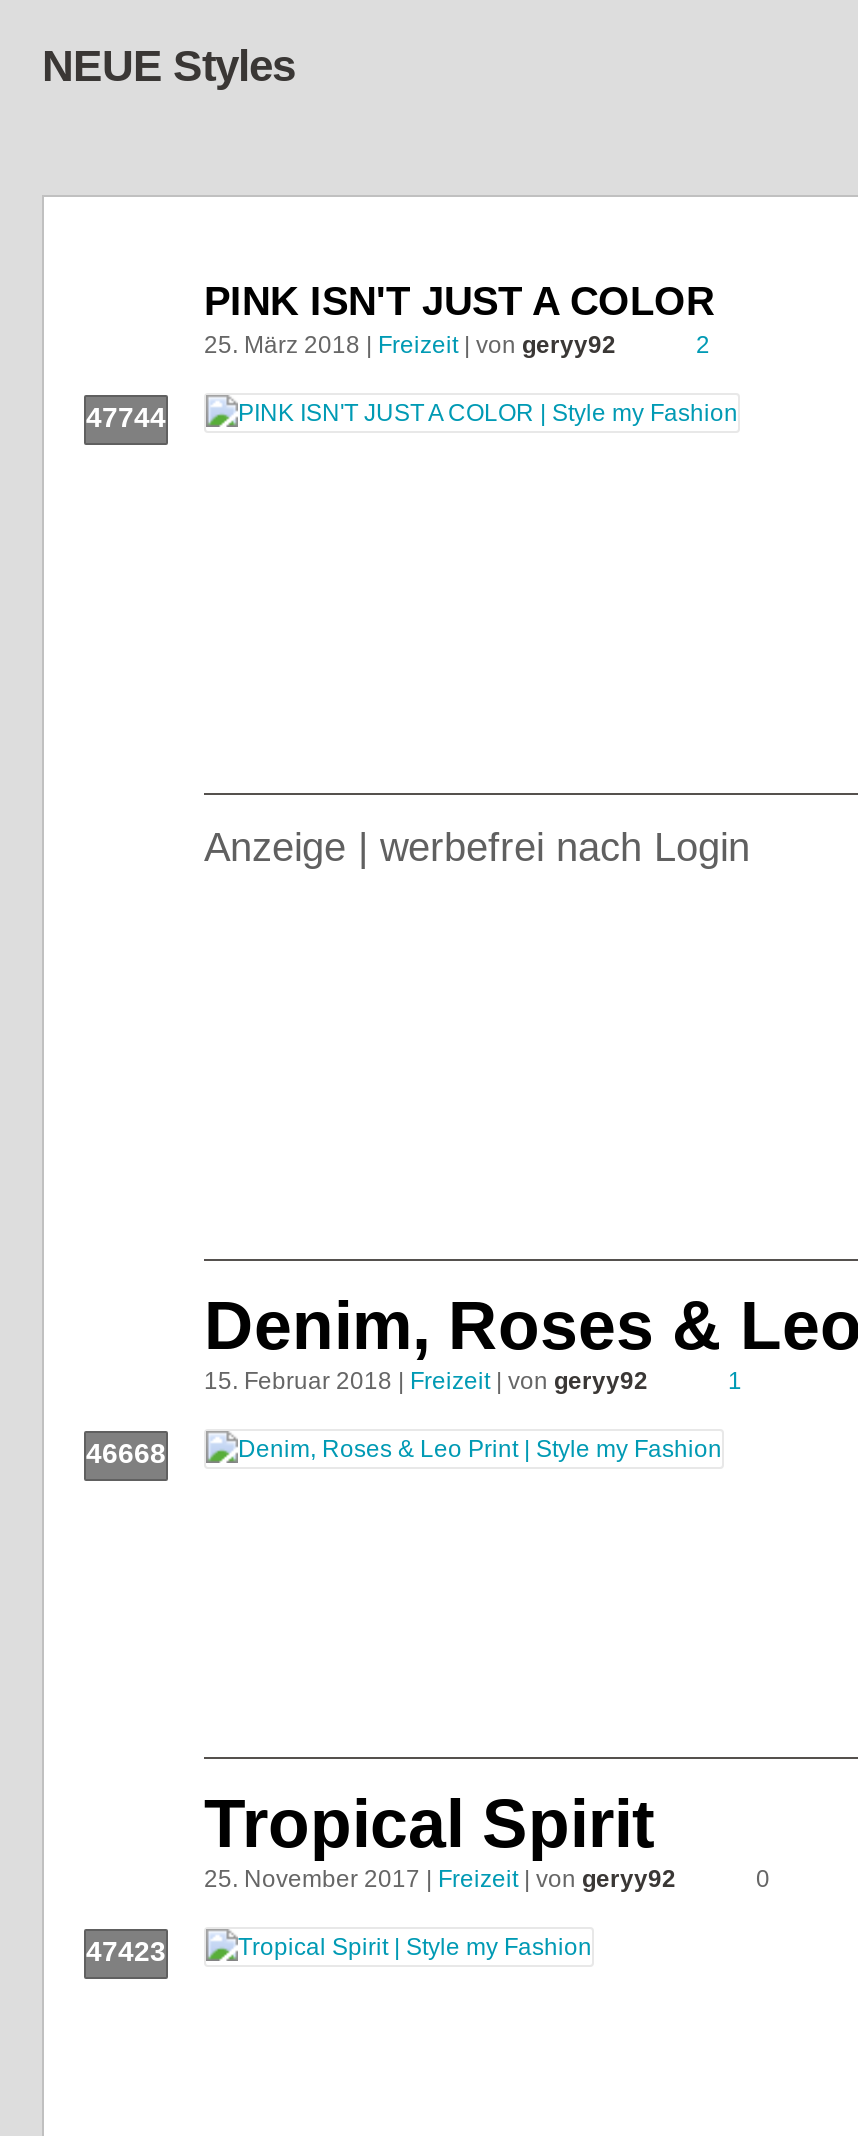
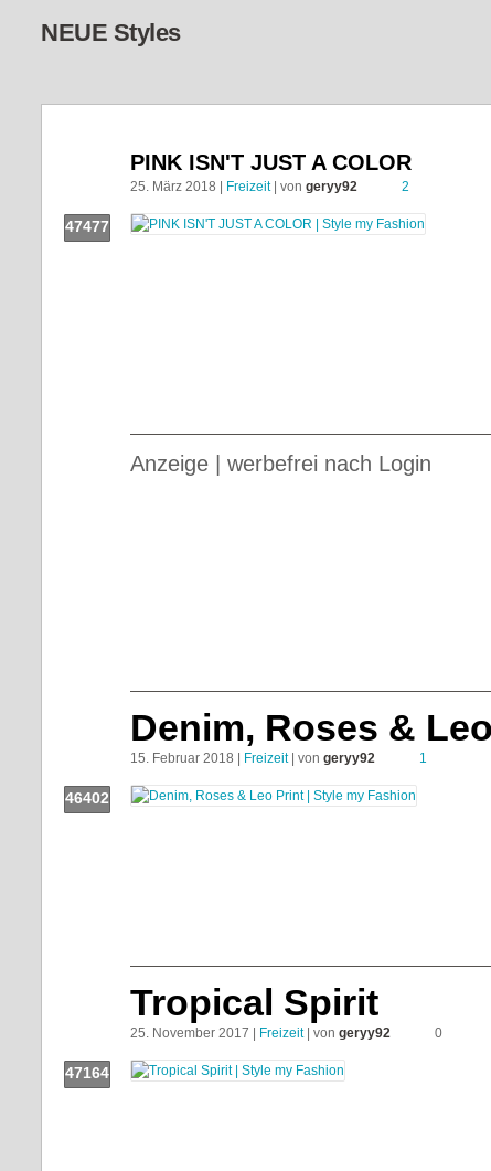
[86,401,166,433] 47744 -> [65,217,109,235] 47477
[86,1437,166,1469] 46668 -> [65,789,109,807] 46402
[86,1935,166,1967] 47423 -> [65,1064,109,1082] 47164

